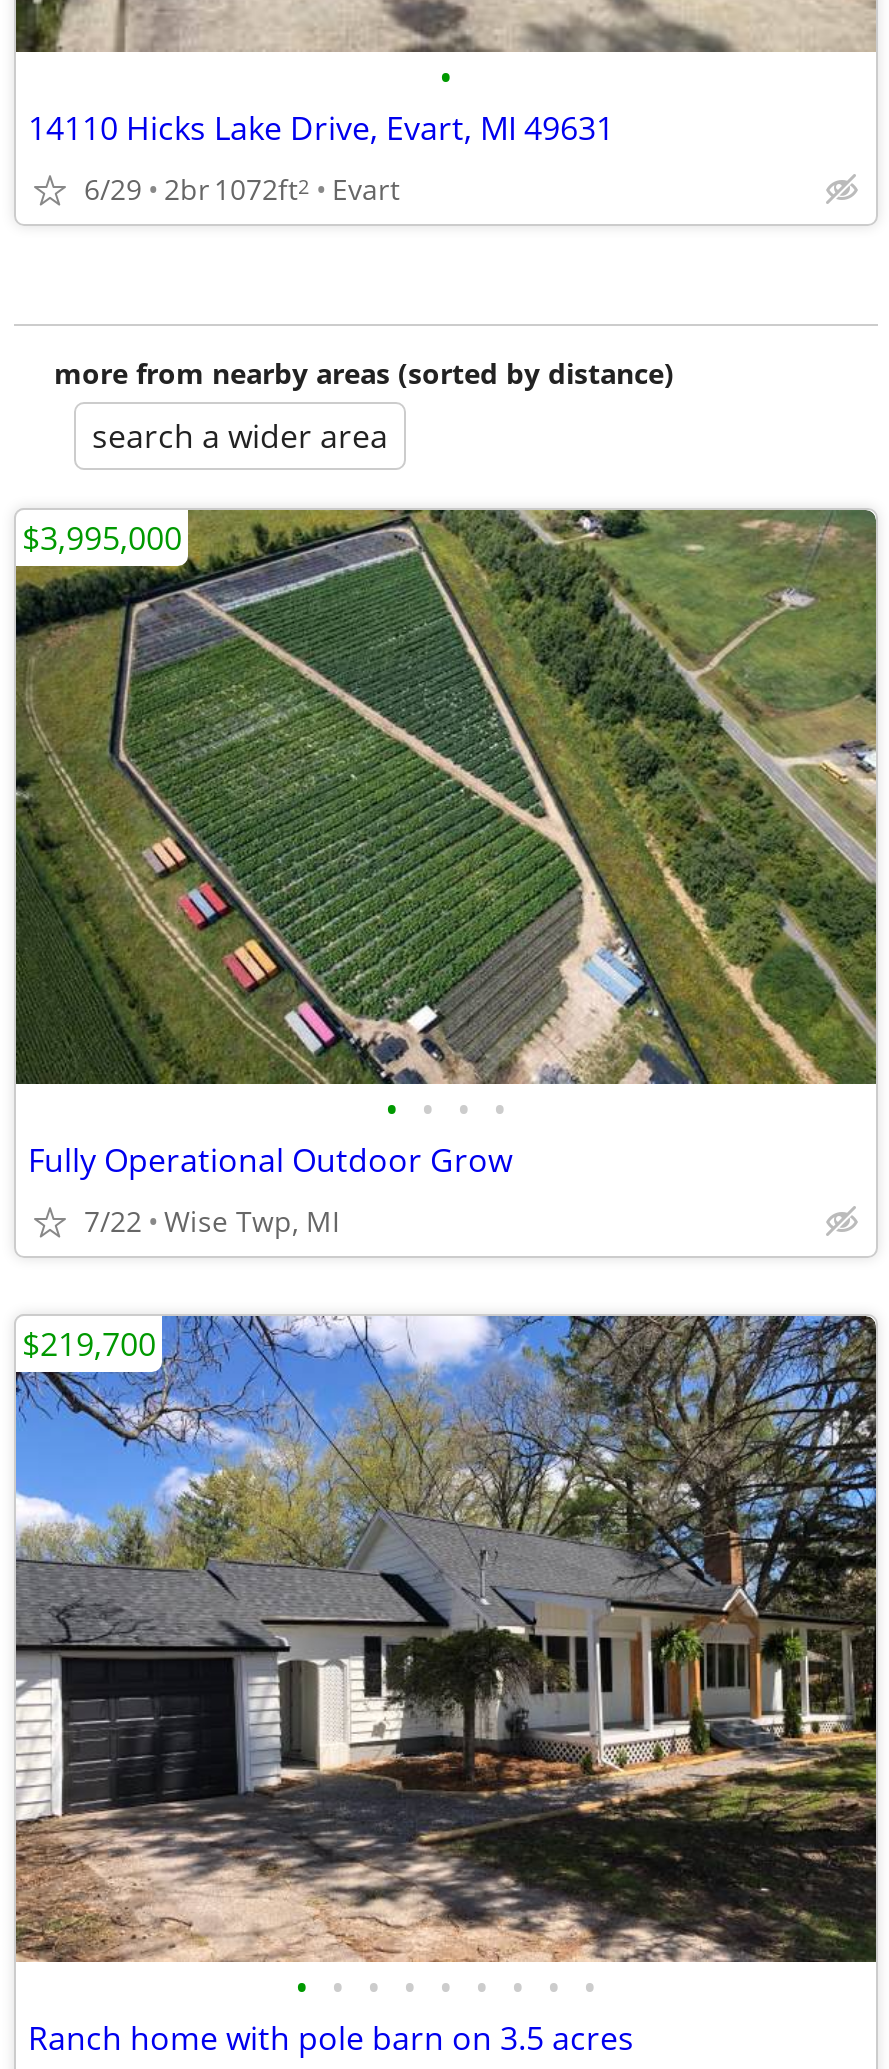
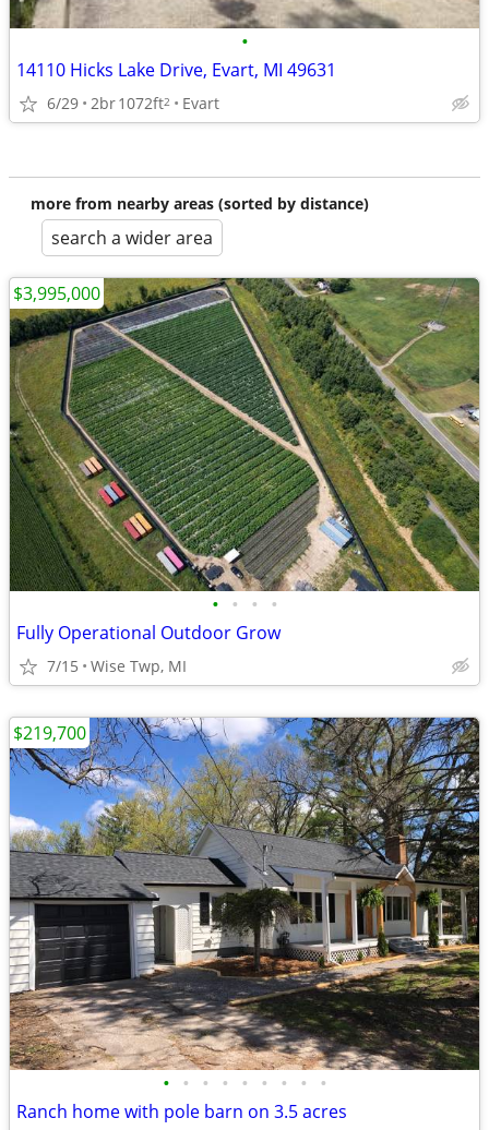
[84,1202,340,1240] 7/22 Wise Twp, MI -> [47,656,187,676] 7/15 Wise Twp, MI

